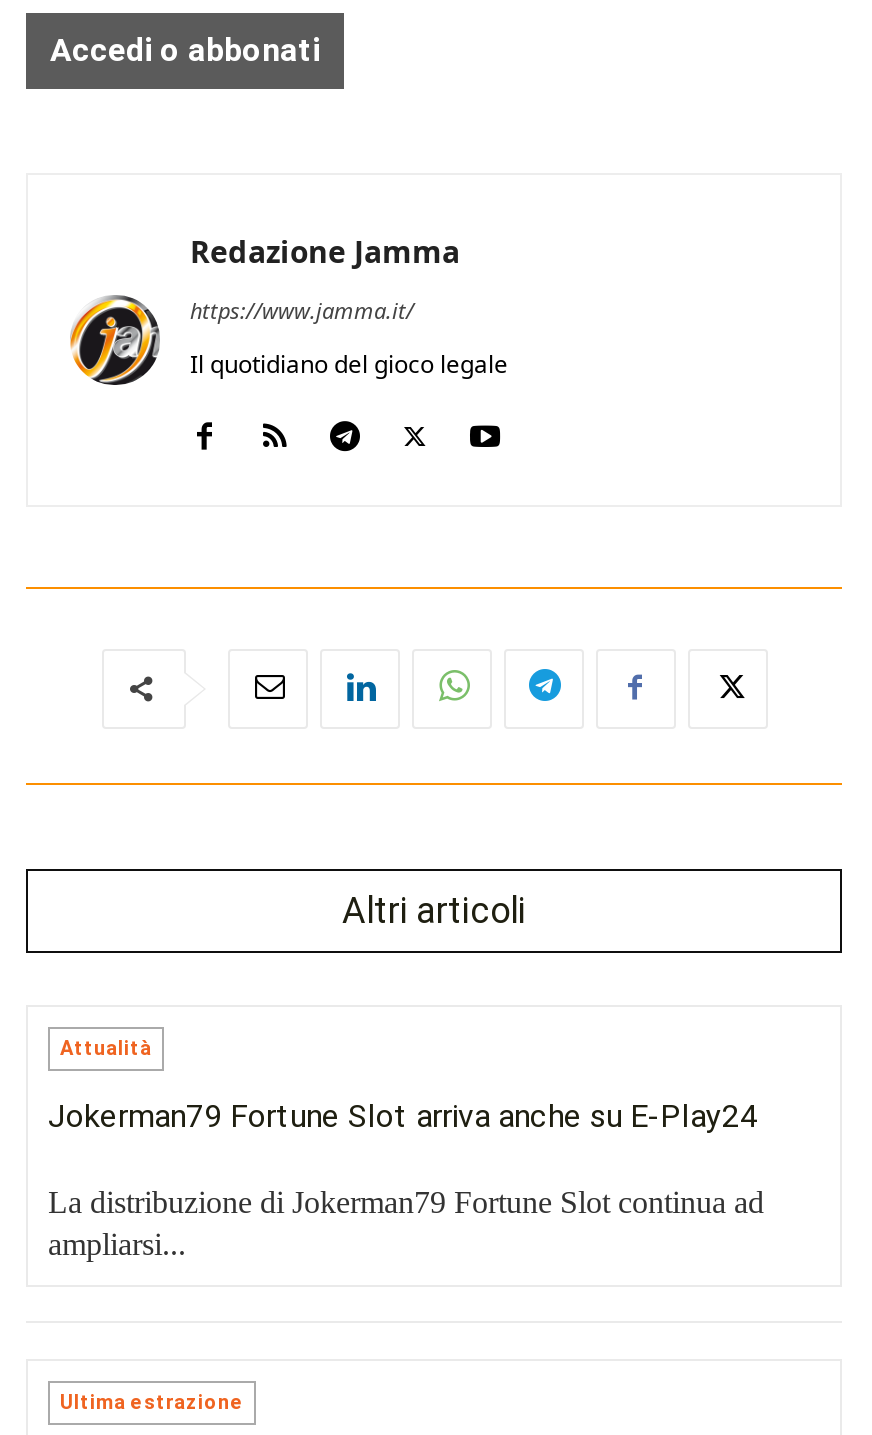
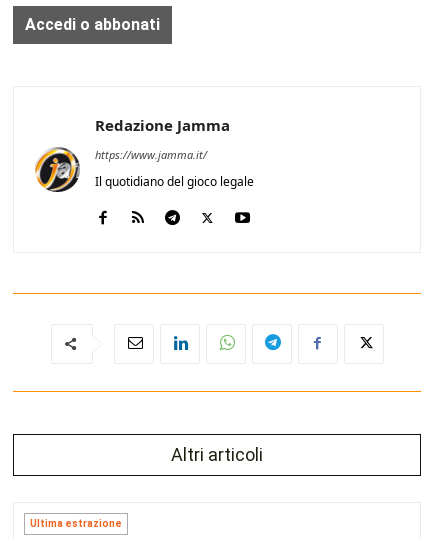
[48,1037,764,1261] Attualità | Jokerman79 Fortune Slot arriva anche su E-Play24 | La distribuzione di Jokerman79 Fortune Slot continua ad | ampliarsi... -> none

